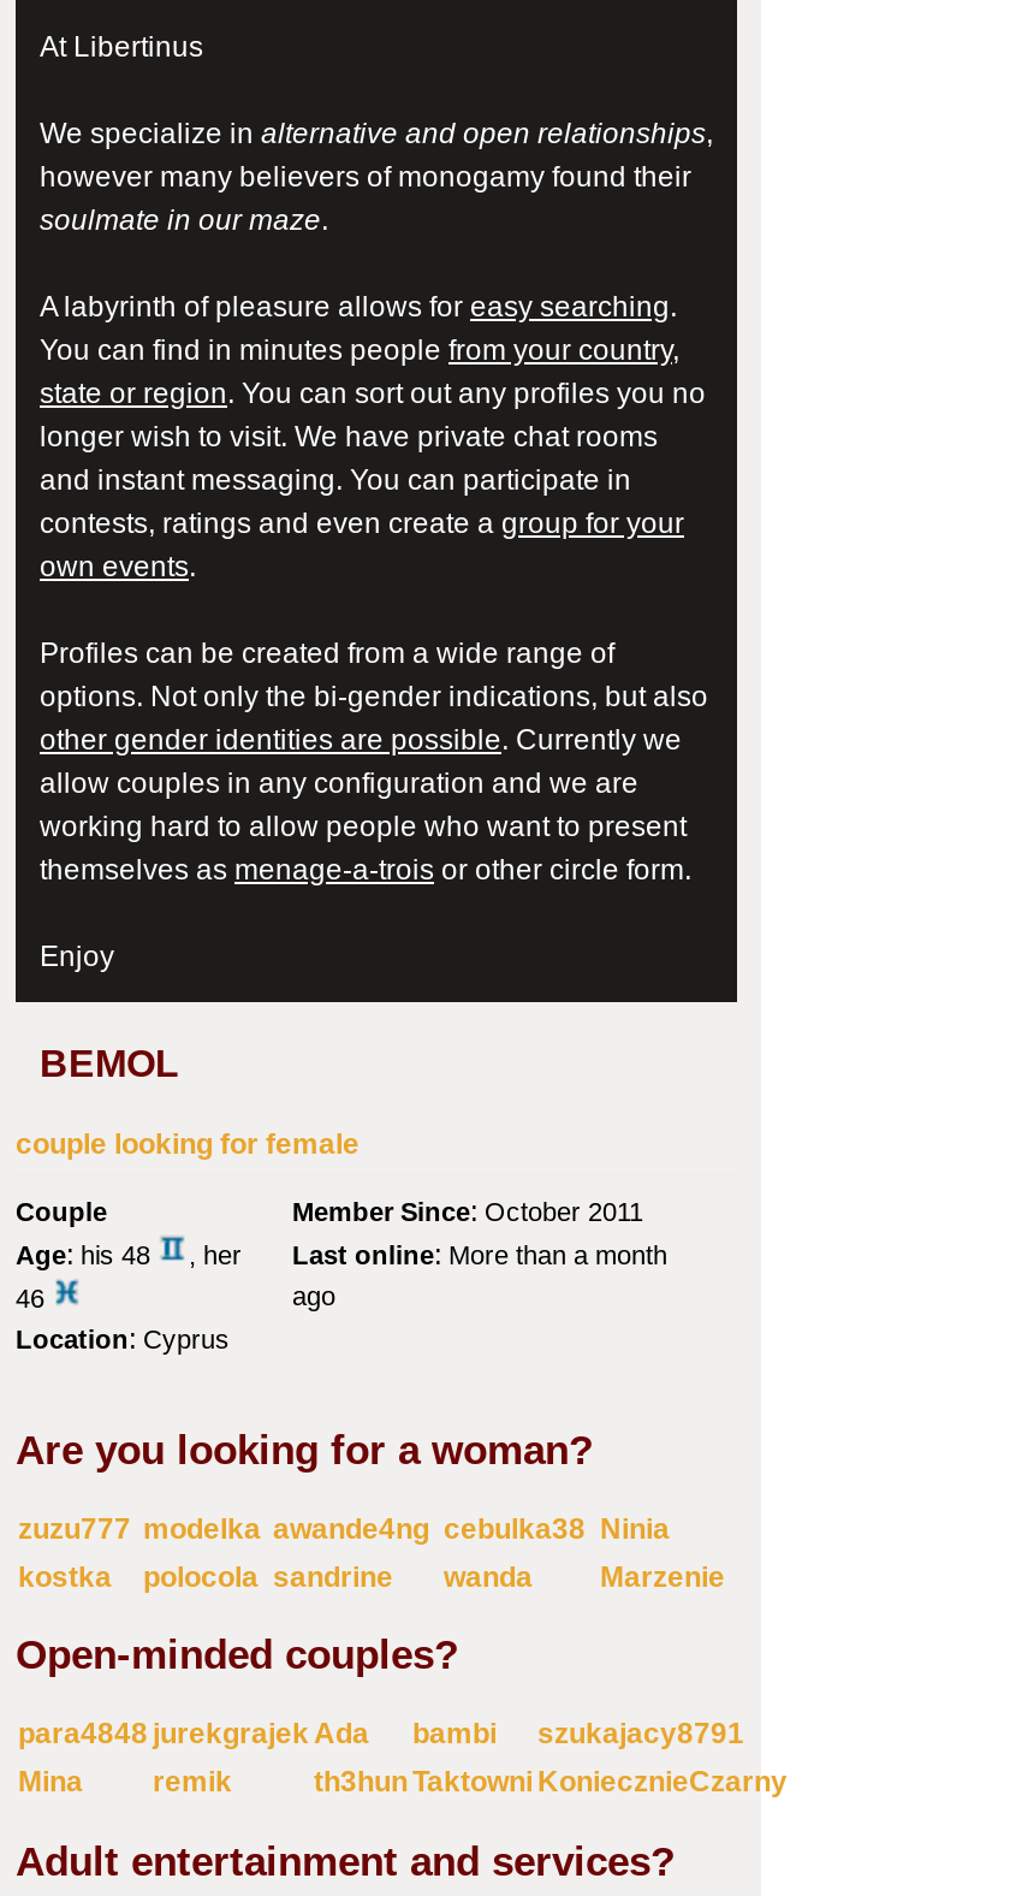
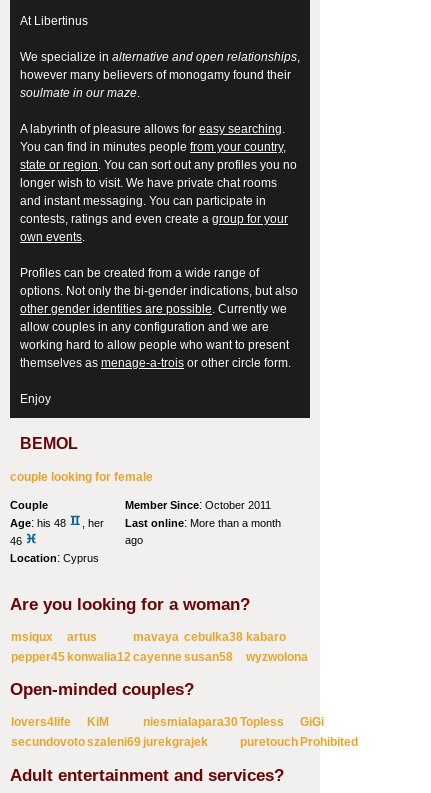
[18,1513,725,1595] zuzu777 modelka awande4ng cebulka38 Ninia | kostka | polocola sandrine | wanda | Marzenie -> [11,630,308,664] msiqux | artus | mavaya cebulka38 kabaro | pepper45 konwalia12 cayenne susan58 | wyzwolona
[18,1718,788,1800] para4848 jurekgrajek Ada | bambi | szukajacy8791 | Mina | remik | th3hun Taktowni KoniecznieCzarny -> [11,715,358,749] lovers4life | KiM | niesmialapara30 Topless | GiGi | secundovoto szaleni69 jurekgrajek | puretouch Prohibited

